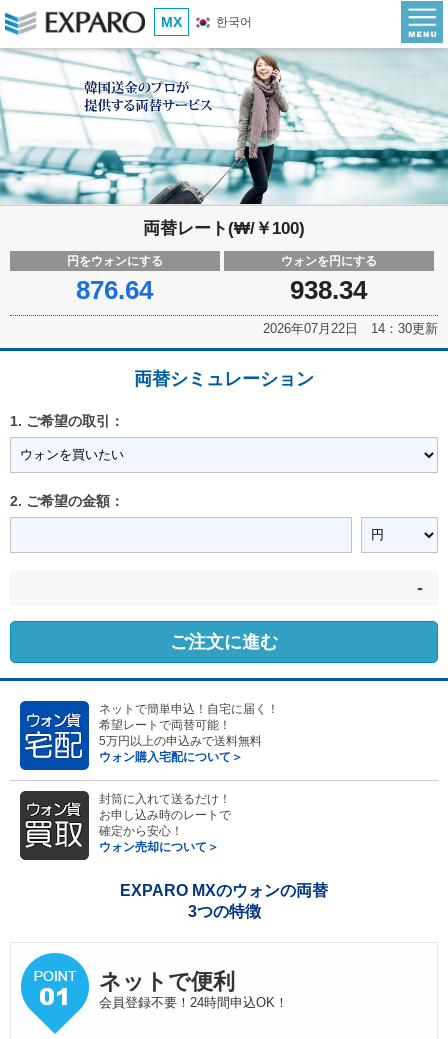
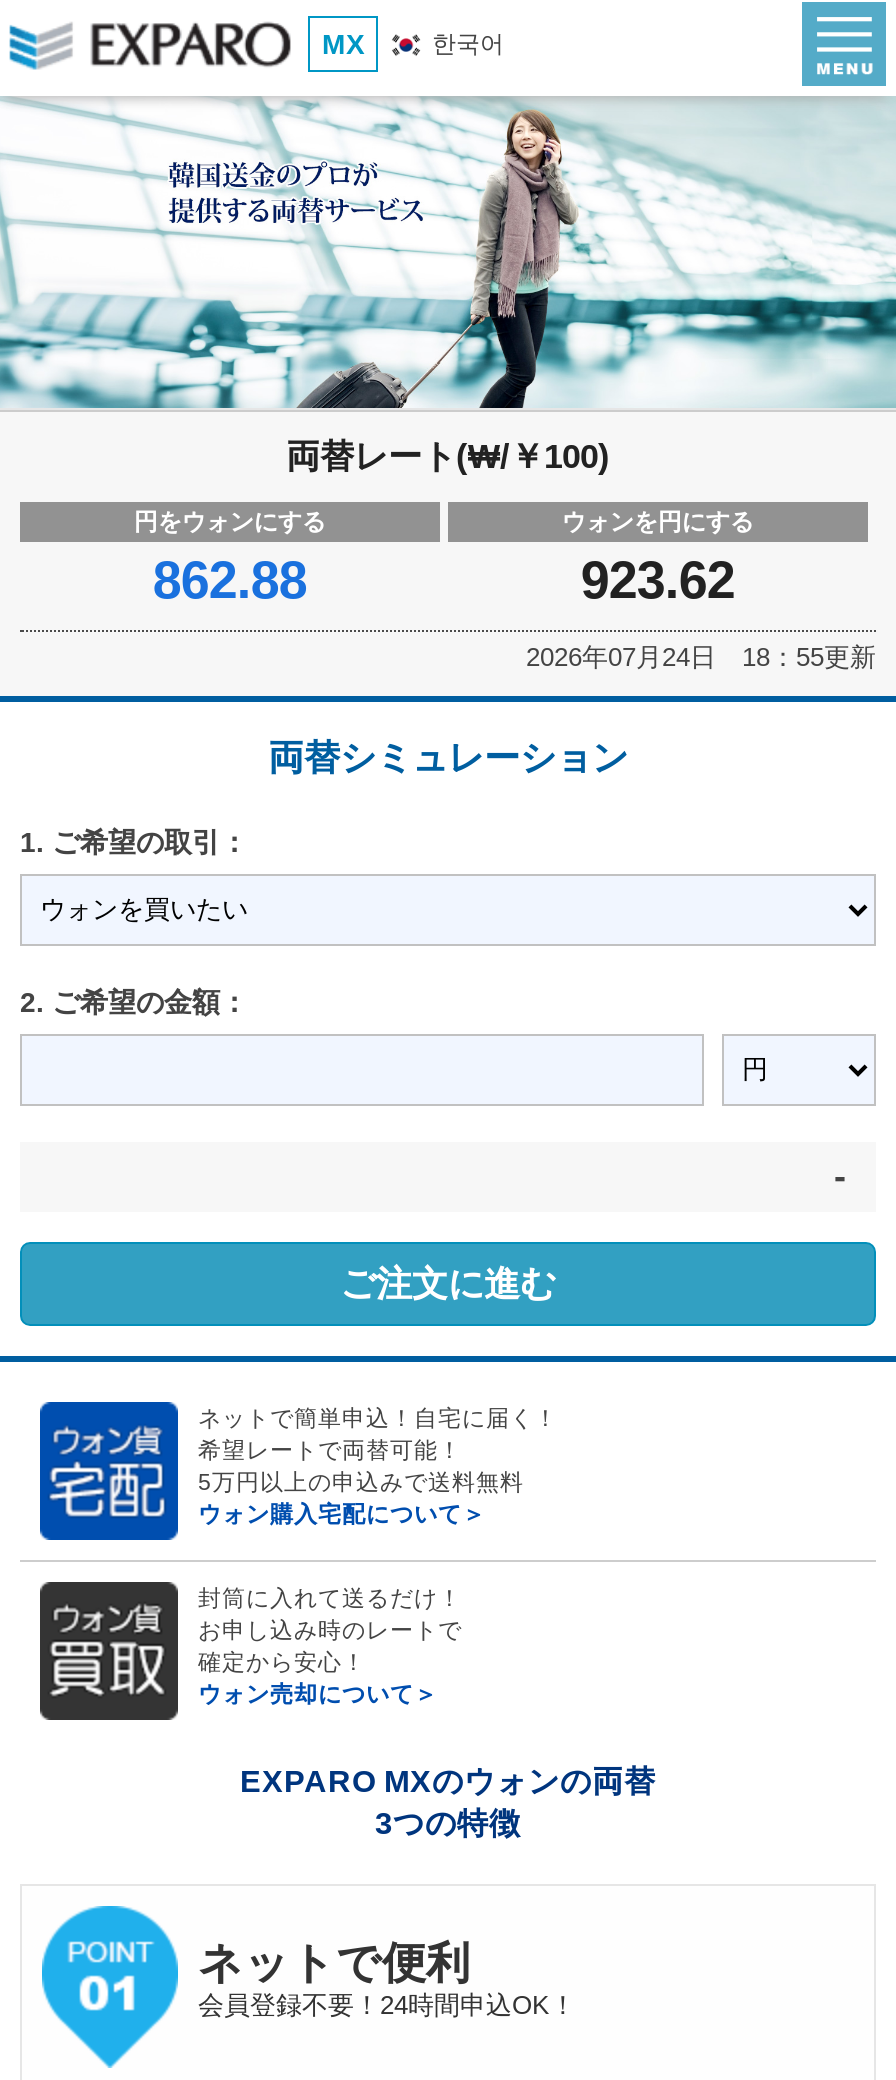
[76,275,153,305] 876.64 -> [153,550,307,610] 862.88
[290,275,367,305] 938.34 -> [581,550,735,610] 923.62
[263,321,438,336] 2026年07月22日 14：30更新 -> [526,642,876,672] 2026年07月24日 18：55更新

